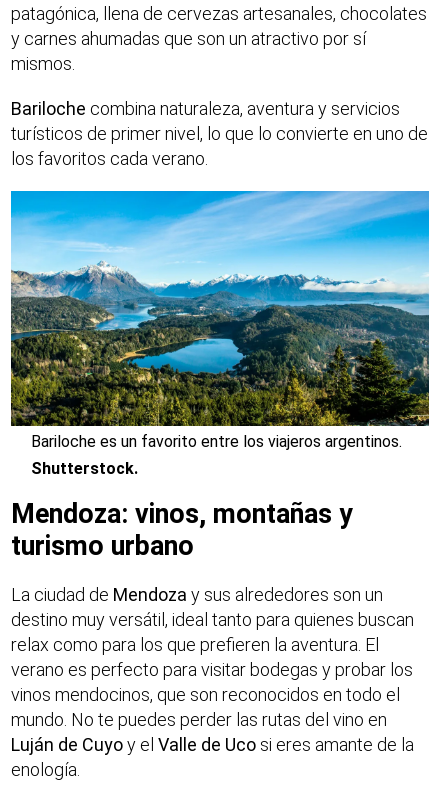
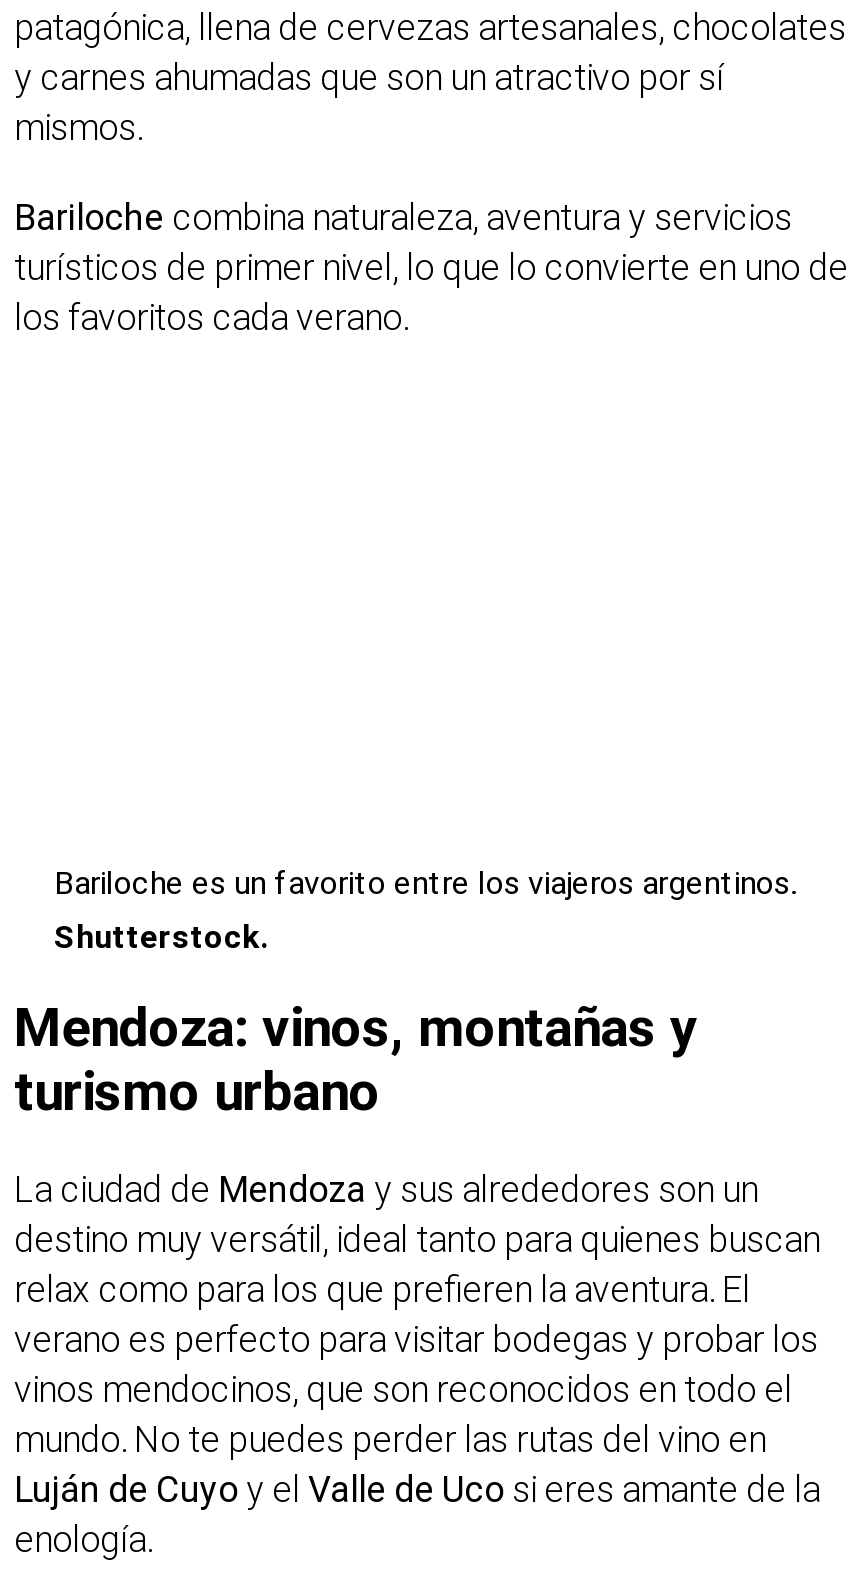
[10,190,430,427] [image] -> none

